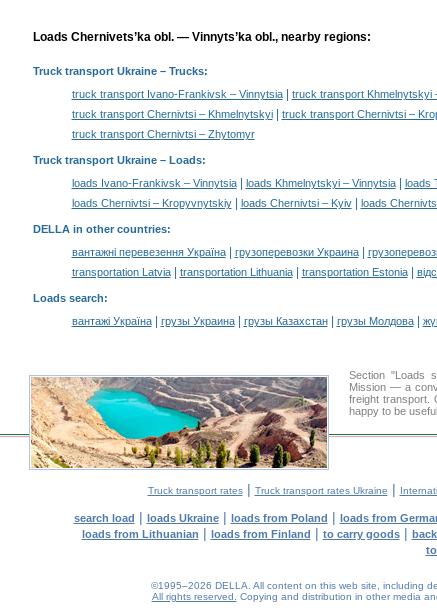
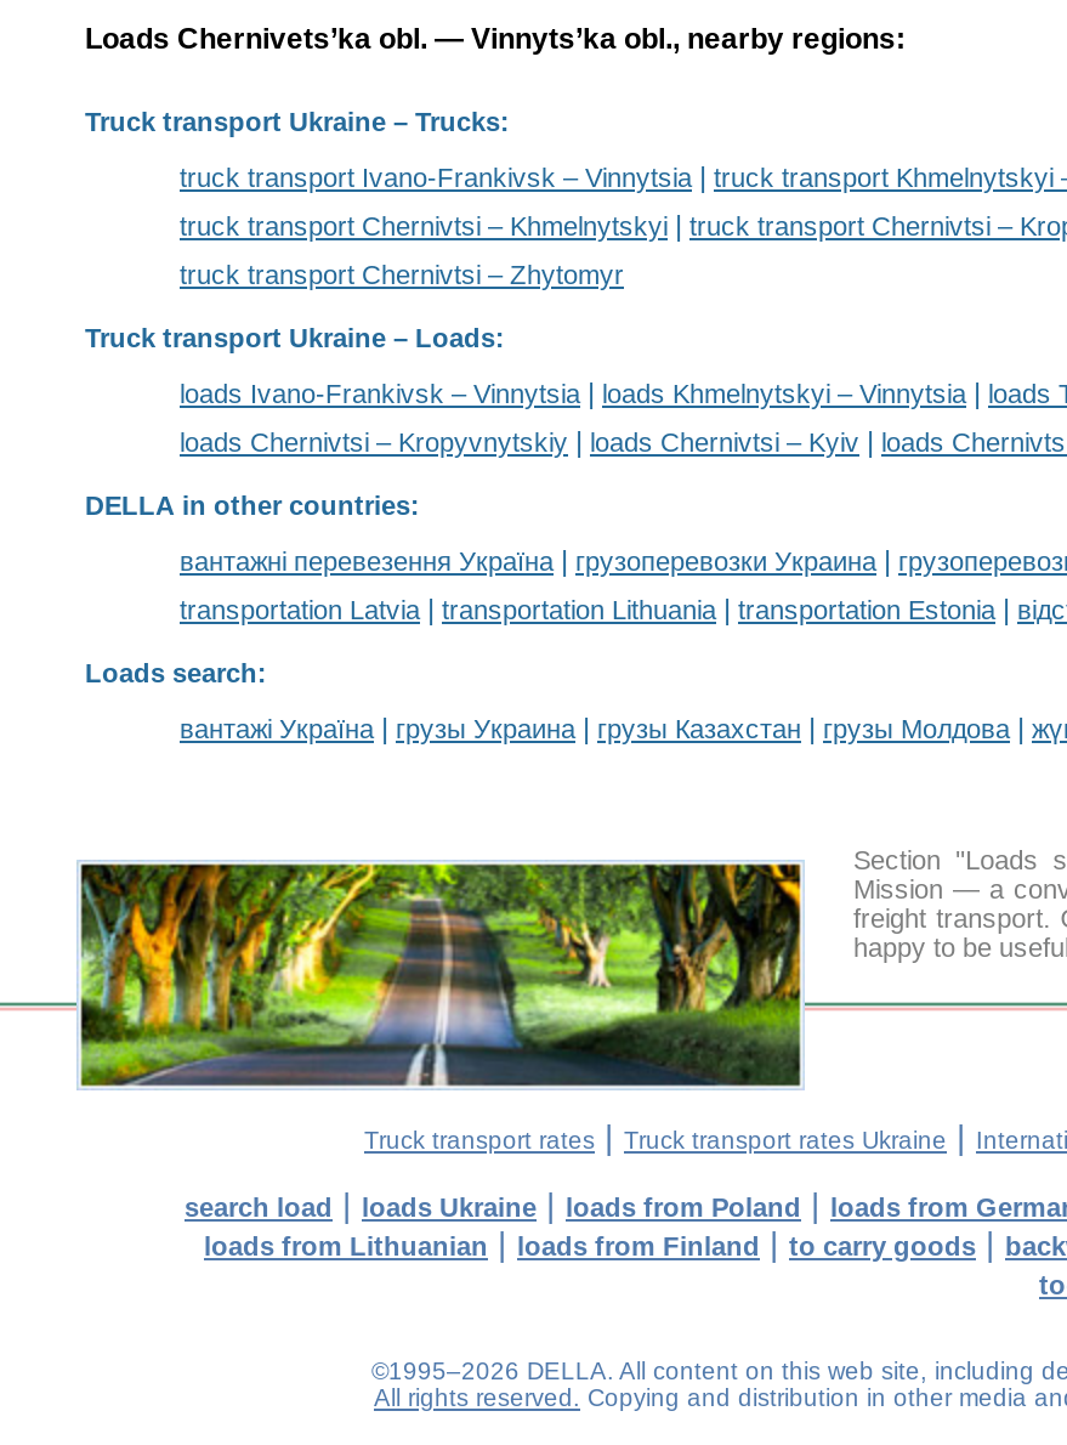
[30,376,328,469] [image] -> [79,862,802,1088] [image]

